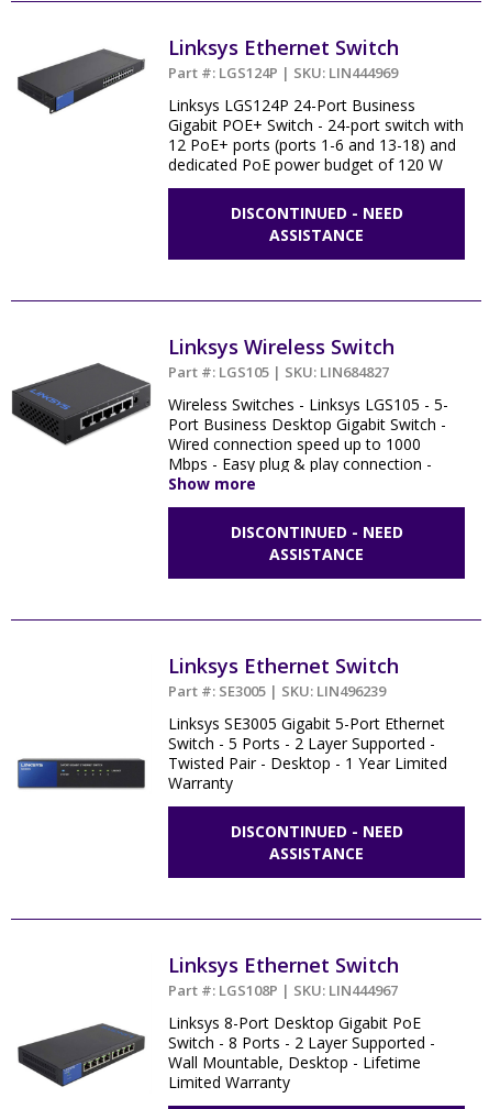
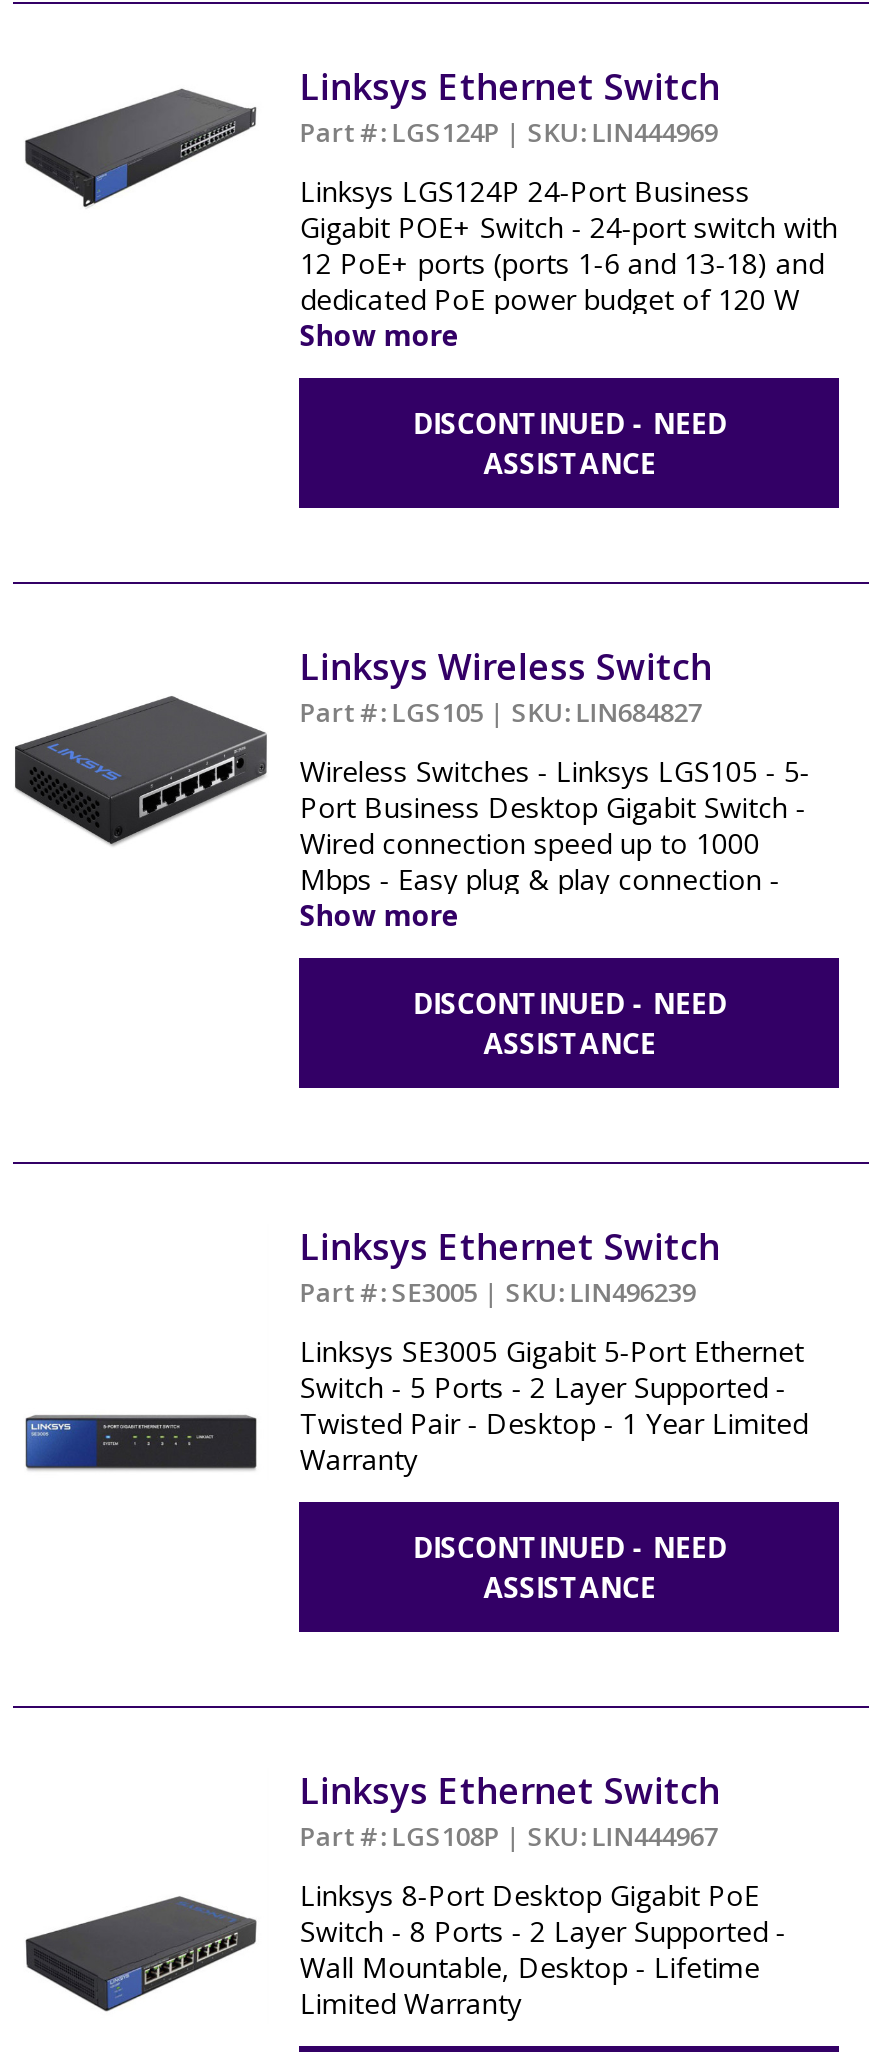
none -> [300,316,460,354] Show more

